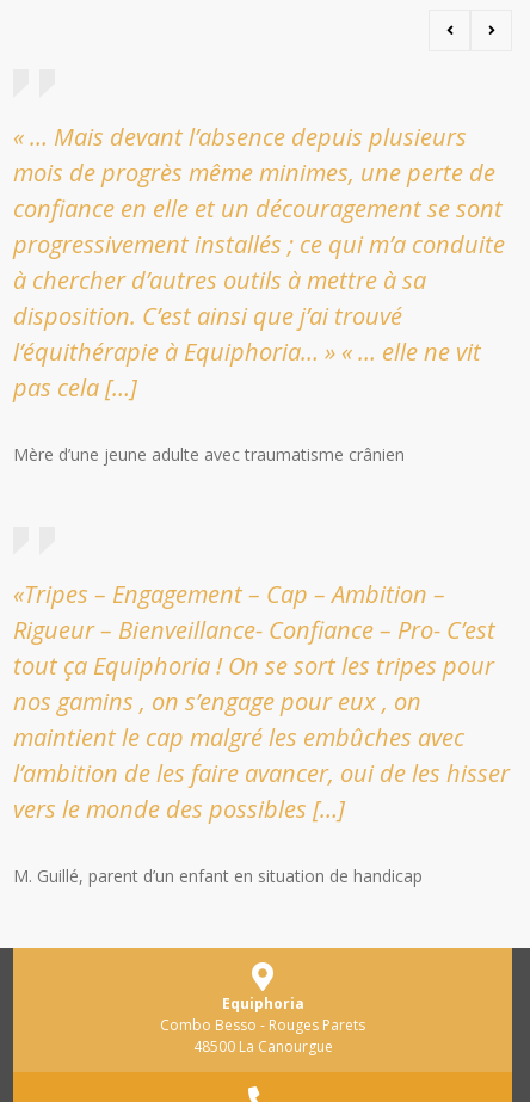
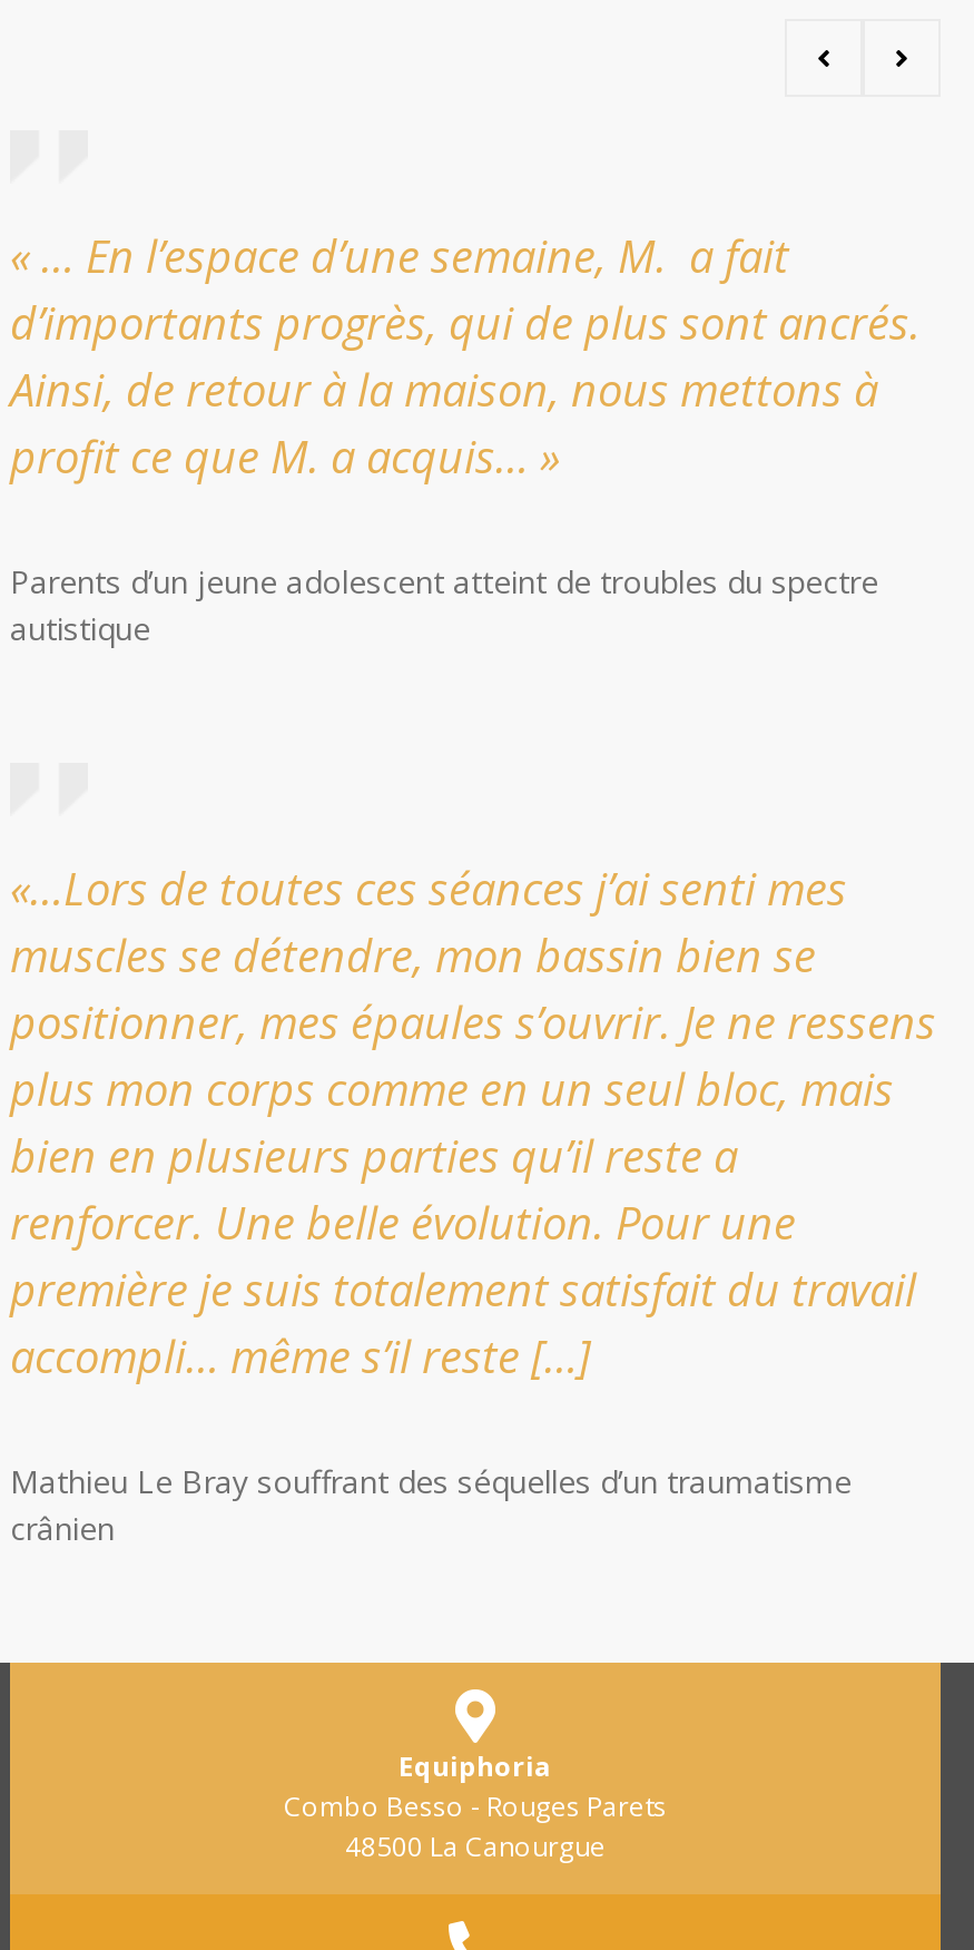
[13,121,505,404] « … Mais devant l’absence depuis plusieurs | mois de progrès même minimes, une perte de | confiance en elle et un découragement se sont | progressivement installés ; ce qui m’a conduite | à chercher d’autres outils à mettre à sa | disposition. C’est ainsi que j’ai trouvé | l’équithérapie à Equiphoria… » « … elle ne vit | pas cela […] -> [10,226,921,487] « … En l’espace d’une semaine, M. a fait | d’importants progrès, qui de plus sont ancrés. | Ainsi, de retour à la maison, nous mettons à | profit ce que M. a acquis… »
[13,443,405,466] Mère d’une jeune adulte avec traumatisme crânien -> [10,560,878,649] Parents d’un jeune adolescent atteint de troubles du spectre | autistique
[13,578,510,825] «Tripes – Engagement – Cap – Ambition – | Rigueur – Bienveillance- Confiance – Pro- C’est | tout ça Equiphoria ! On se sort les tripes pour | nos gamins , on s’engage pour eux , on | maintient le cap malgré les embûches avec | l’ambition de les faire avancer, oui de les hisser | vers le monde des possibles […] -> [10,859,936,1387] «…Lors de toutes ces séances j’ai senti mes | muscles se détendre, mon bassin bien se | positionner, mes épaules s’ouvrir. Je ne ressens | plus mon corps comme en un seul bloc, mais | bien en plusieurs parties qu’il reste a | renforcer. Une belle évolution. Pour une | première je suis totalement satisfait du travail | accompli… même s’il reste […]
[13,865,423,887] M. Guillé, parent d’un enfant en situation de handicap -> [10,1460,852,1549] Mathieu Le Bray souffrant des séquelles d’un traumatisme | crânien

